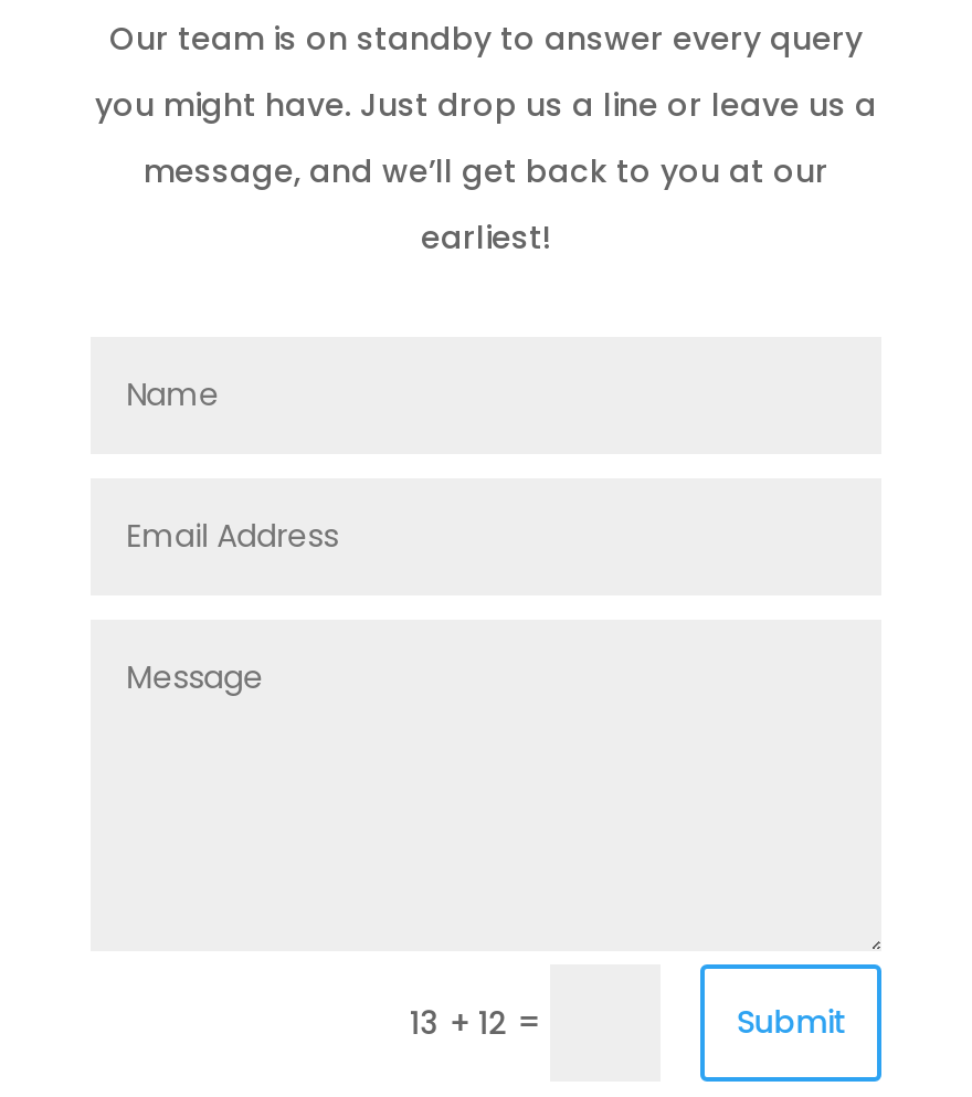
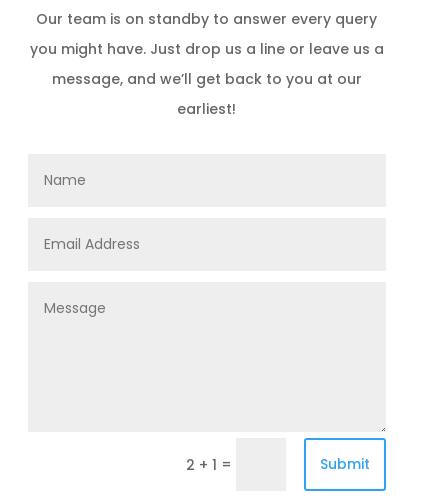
[409,999,551,1045] 13 + 12 = -> [186,454,236,474] 2 + 1 =

